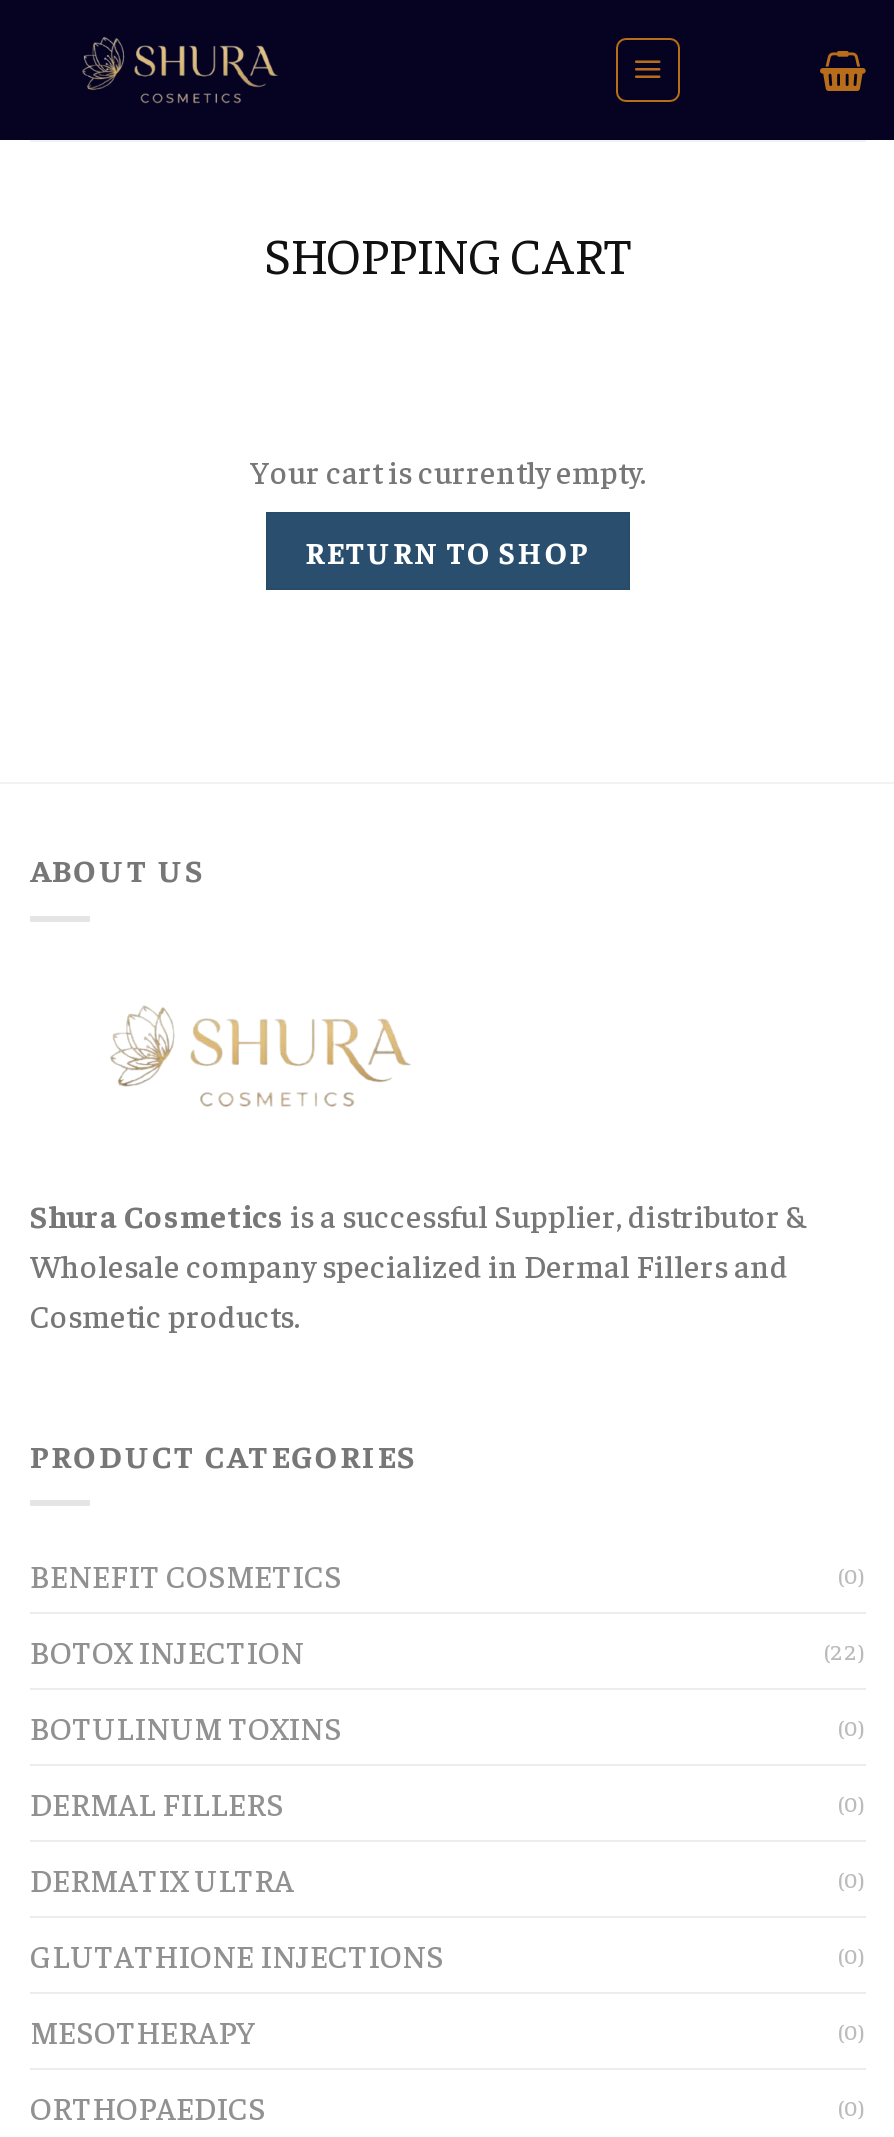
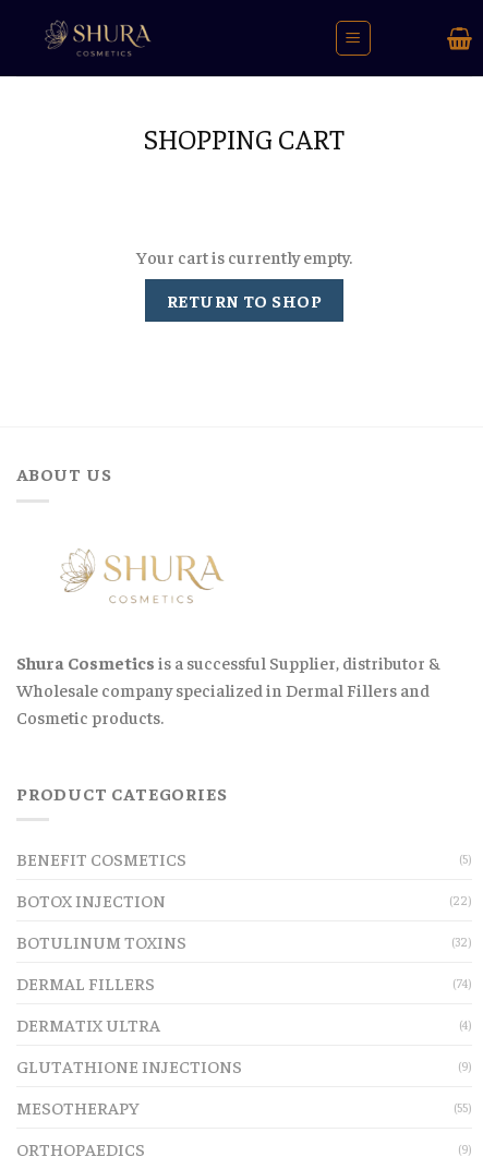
[838,1560,866,1588] (0) -> [459,851,472,866] (5)
[838,1712,866,1740] (0) -> [451,934,472,949] (32)
[838,1788,866,1816] (0) -> [452,975,472,990] (74)
[838,1864,866,1892] (0) -> [459,1016,472,1032] (4)
[838,1940,866,1968] (0) -> [458,1058,472,1073] (9)
[838,2016,866,2044] (0) -> [454,1099,472,1115] (55)
[838,2092,866,2120] (0) -> [458,1141,472,1156] (9)

